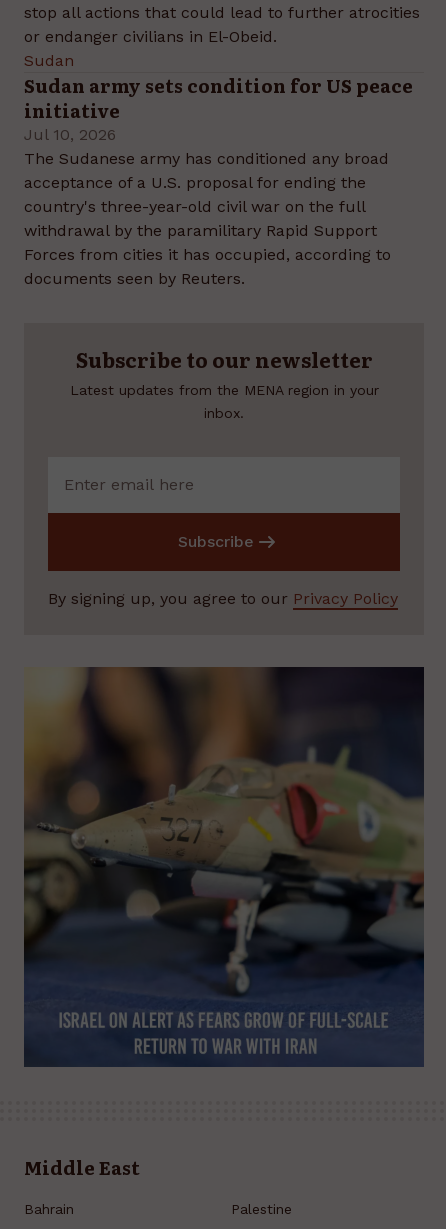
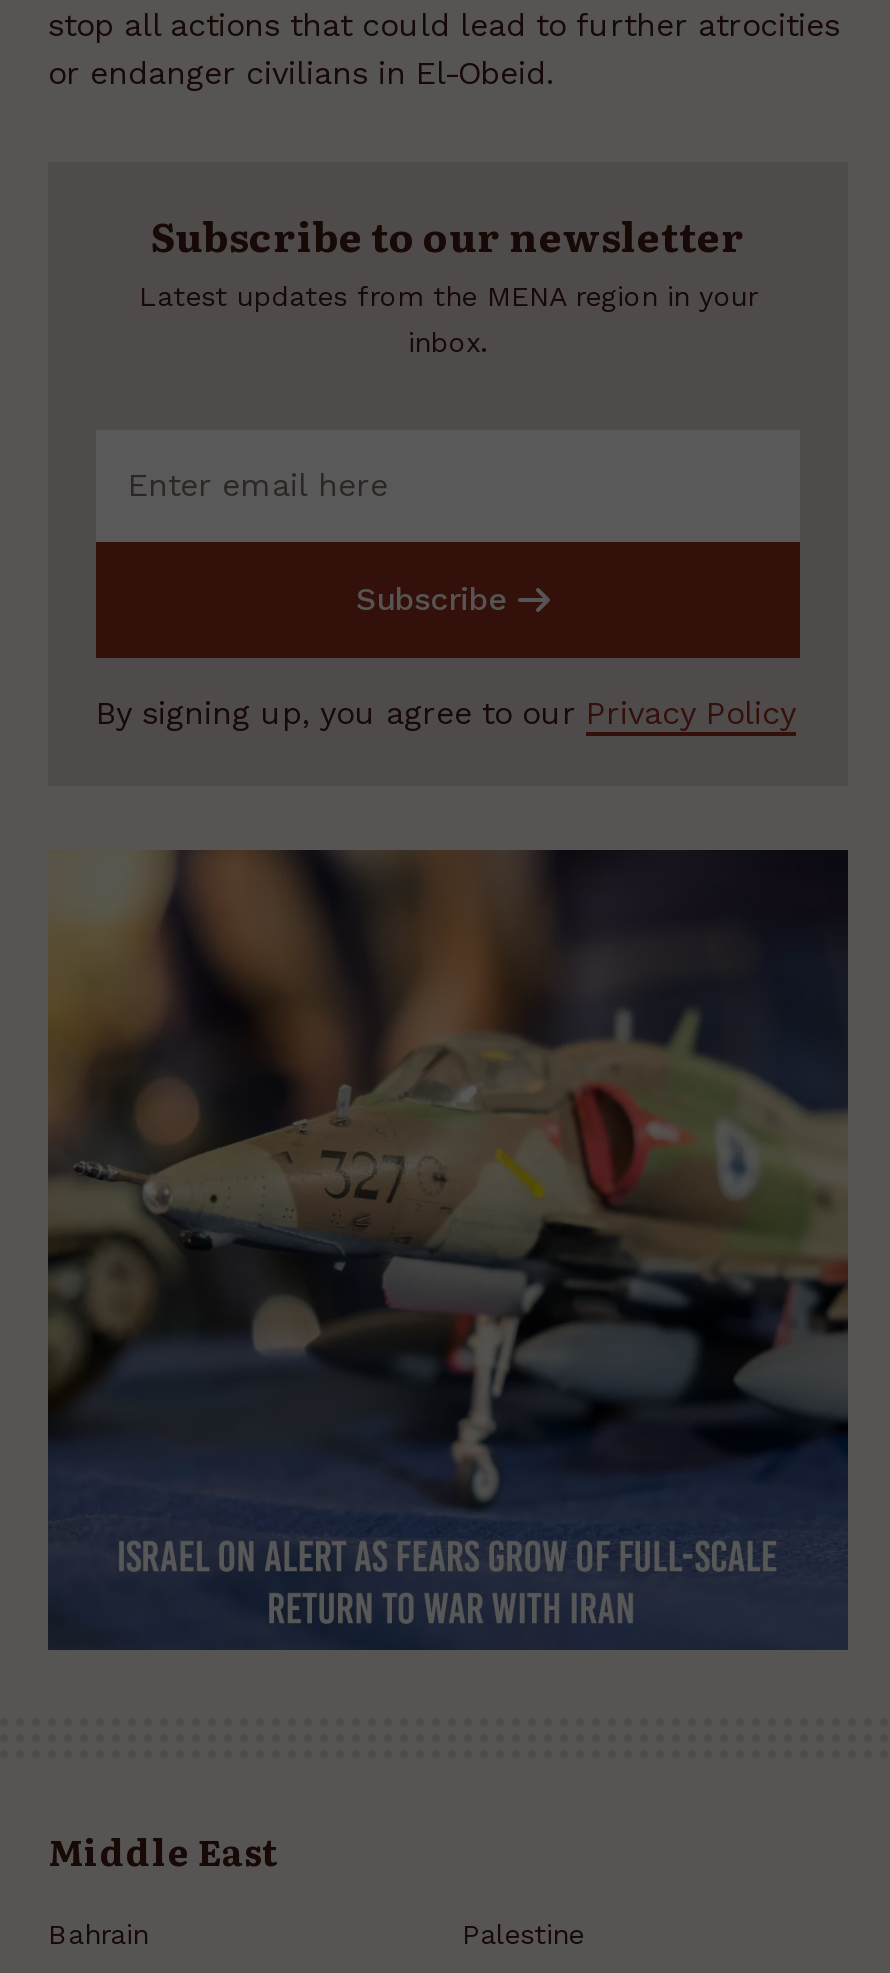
[24,51,413,288] Sudan | Sudan army sets condition for US peace | initiative | Jul 10, 2026 | The Sudanese army has conditioned any broad | acceptance of a U.S. proposal for ending the | country's three-year-old civil war on the full | withdrawal by the paramilitary Rapid Support | Forces from cities it has occupied, according to | documents seen by Reuters. -> none

